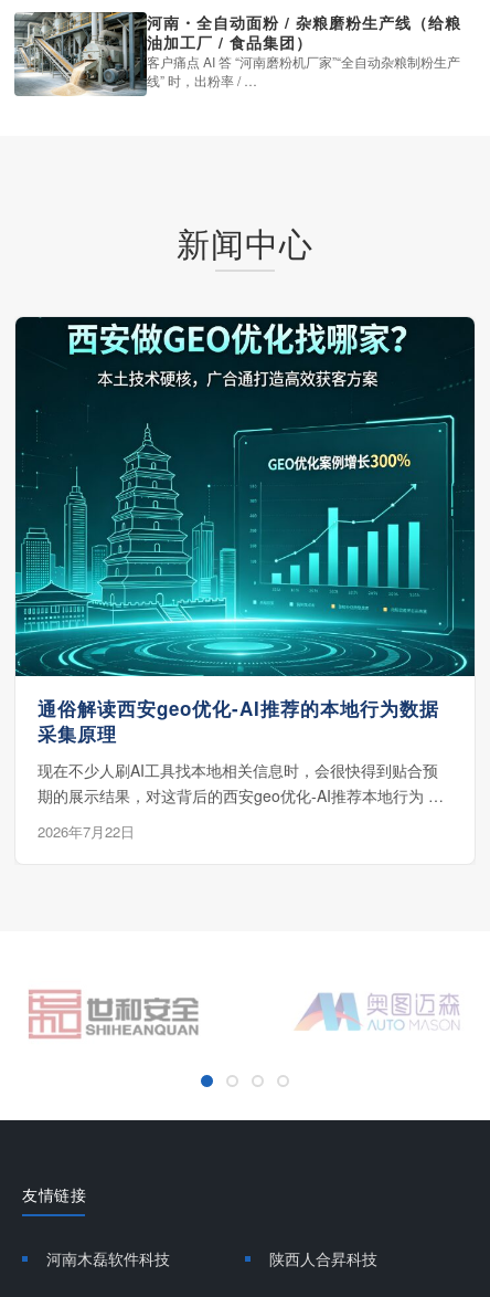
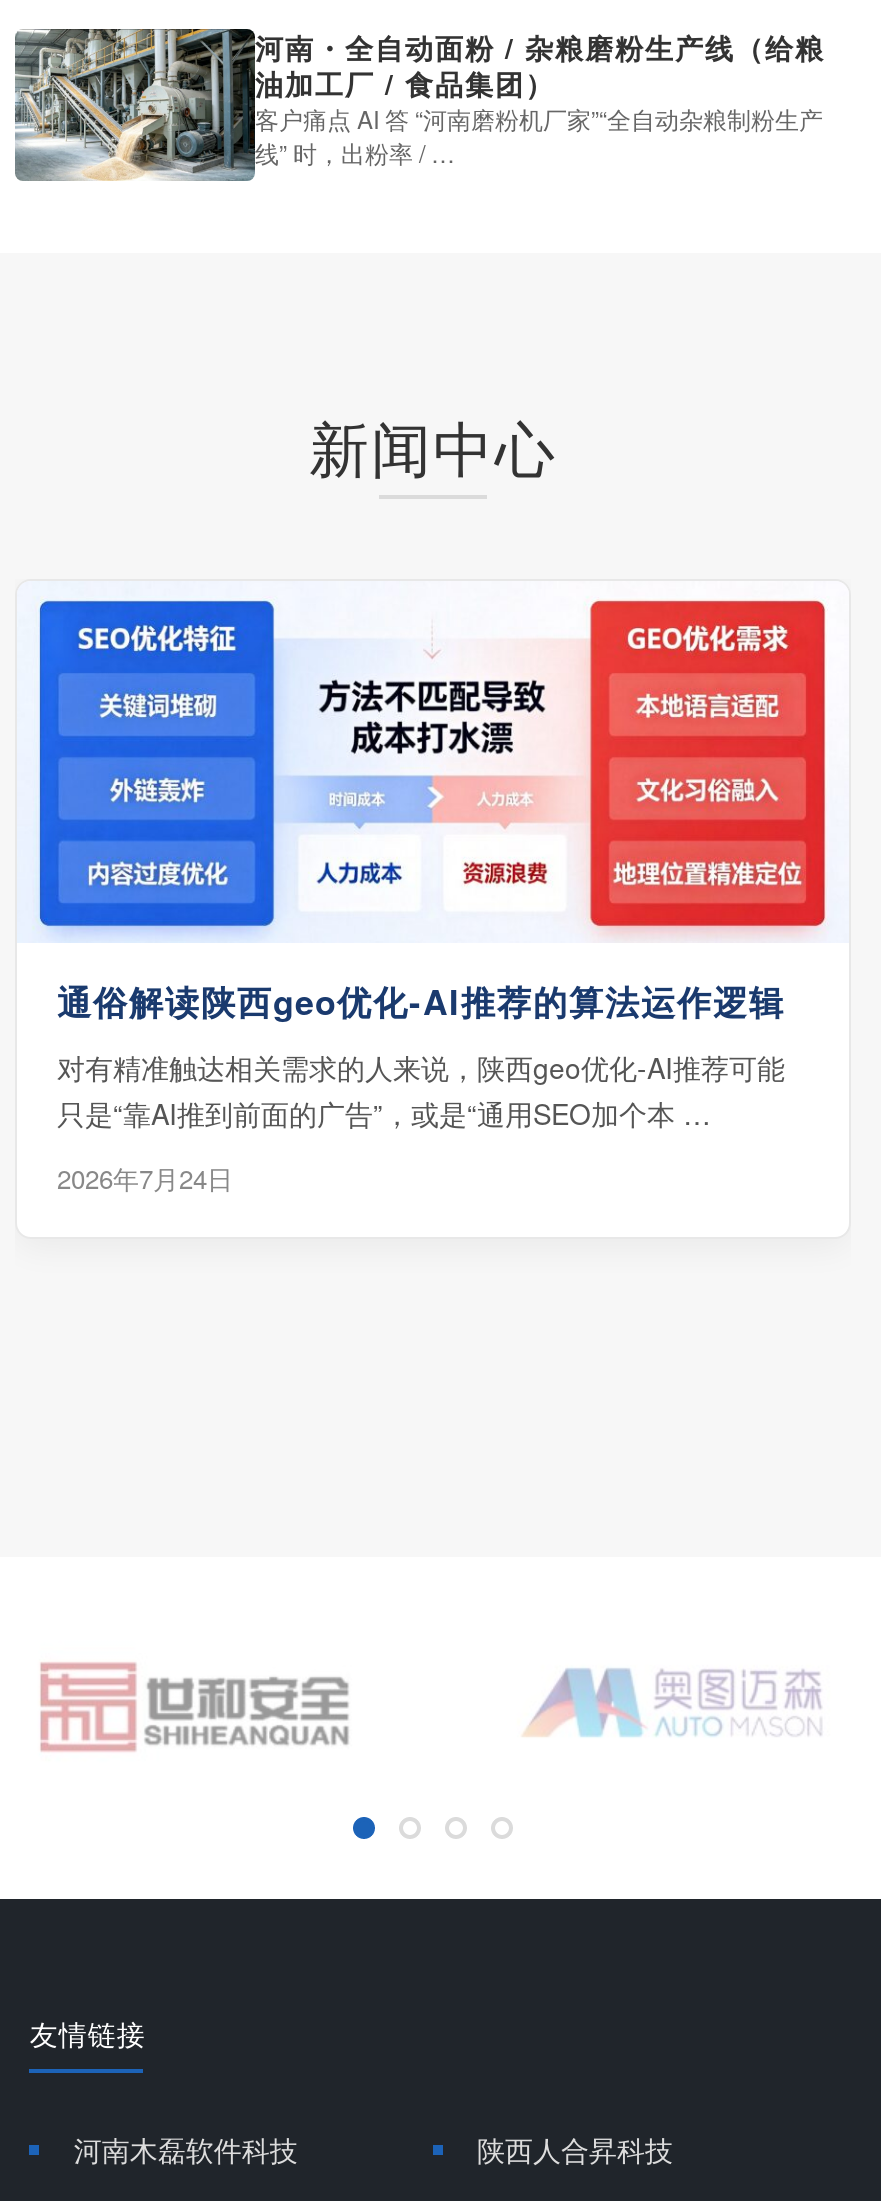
[14,316,476,747] [image] | 通俗解读西安geo优化-AI推荐的本地行为数据 | 采集原理 -> [17,581,849,1095] [image] | 通俗解读陕西geo优化-AI推荐的算法运作逻辑
[38,759,444,806] 现在不少人刷AI工具找本地相关信息时，会很快得到贴合预 | 期的展示结果，对这背后的西安geo优化-AI推荐本地行为 … -> [57,1047,785,1133] 对有精准触达相关需求的人来说，陕西geo优化-AI推荐可能 | 只是“靠AI推到前面的广告”，或是“通用SEO加个本 …
[38,821,135,842] 2026年7月22日 -> [57,1159,233,1197] 2026年7月24日

